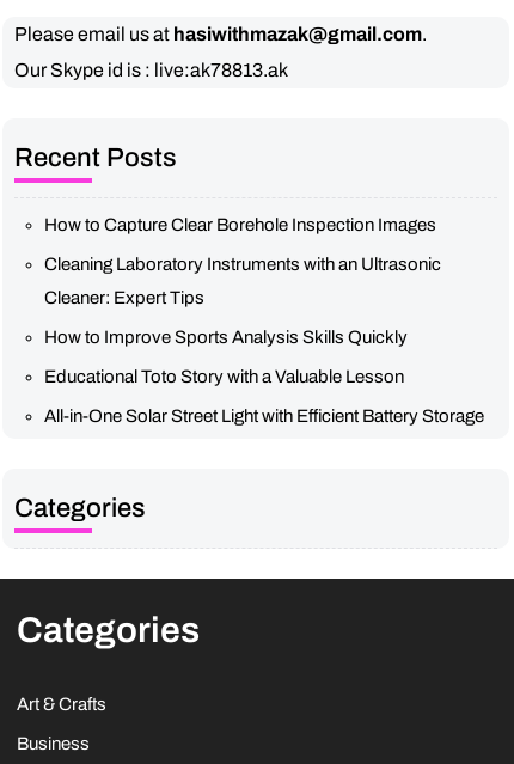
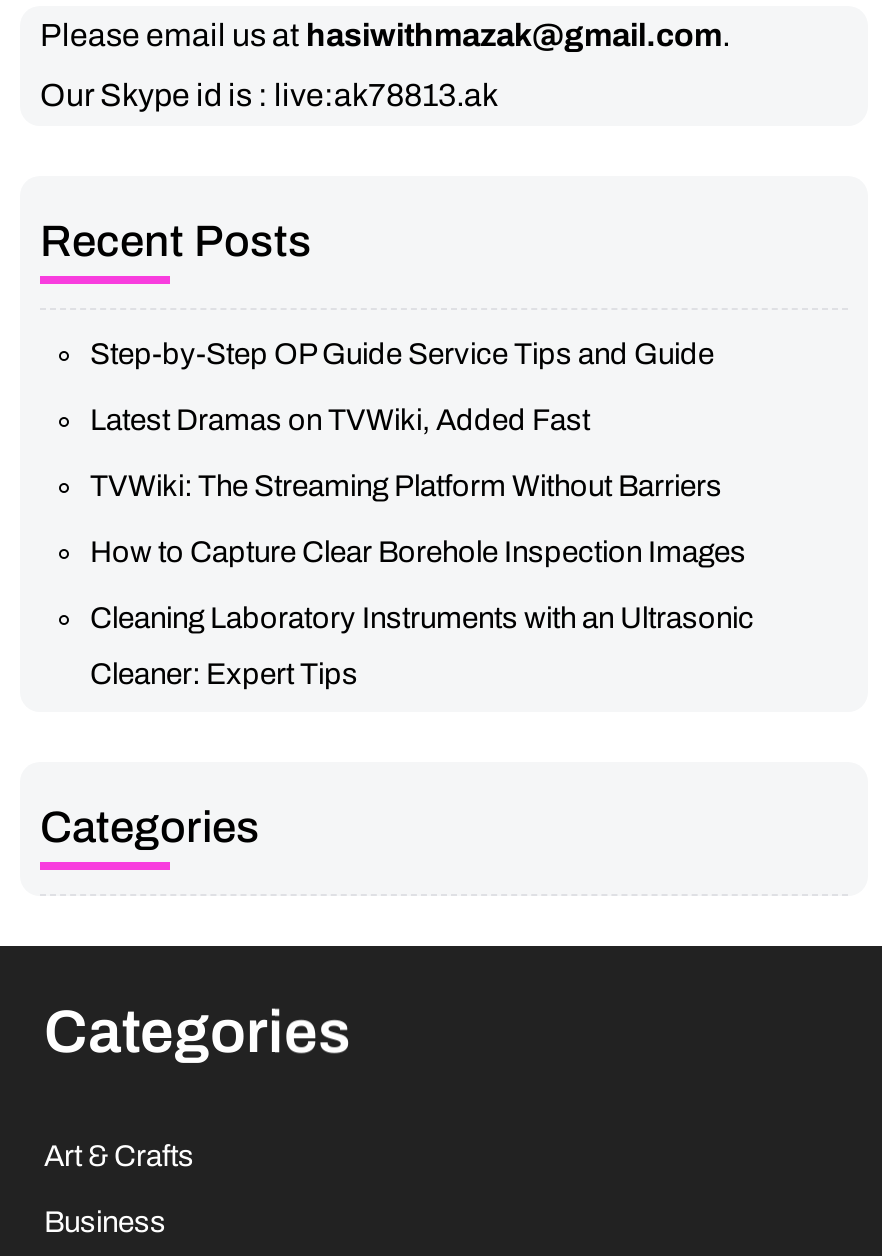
none -> [90,338,722,502] Step-by-Step OP Guide Service Tips and Guide | Latest Dramas on TVWiki, Added Fast | TVWiki: The Streaming Platform Without Barriers
moved [44,215,441,307] -> [90,536,754,690]: How to Capture Clear Borehole Inspection Images | Cleaning Laboratory Instruments with an Ultrasonic | Cleaner: Expert Tips
[44,328,484,426] How to Improve Sports Analysis Skills Quickly | Educational Toto Story with a Valuable Lesson | All-in-One Solar Street Light with Efficient Battery Storage -> none

